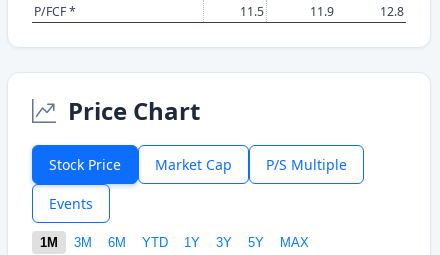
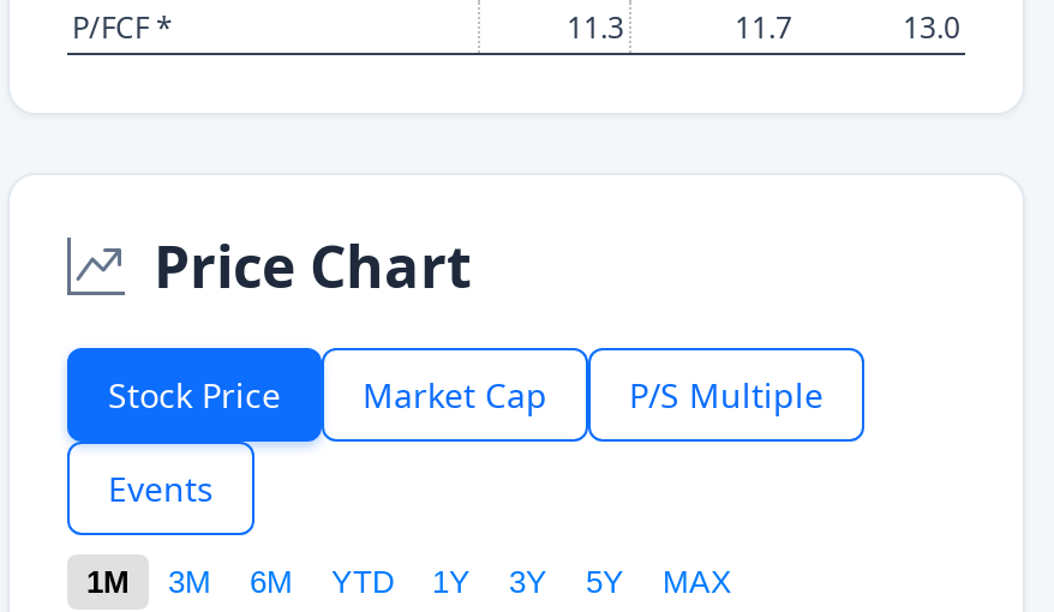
[240,3,264,20] 11.5 -> [567,7,624,48] 11.3
[310,3,334,20] 11.9 -> [735,7,792,48] 11.7
[380,3,404,20] 12.8 -> [903,7,960,48] 13.0

